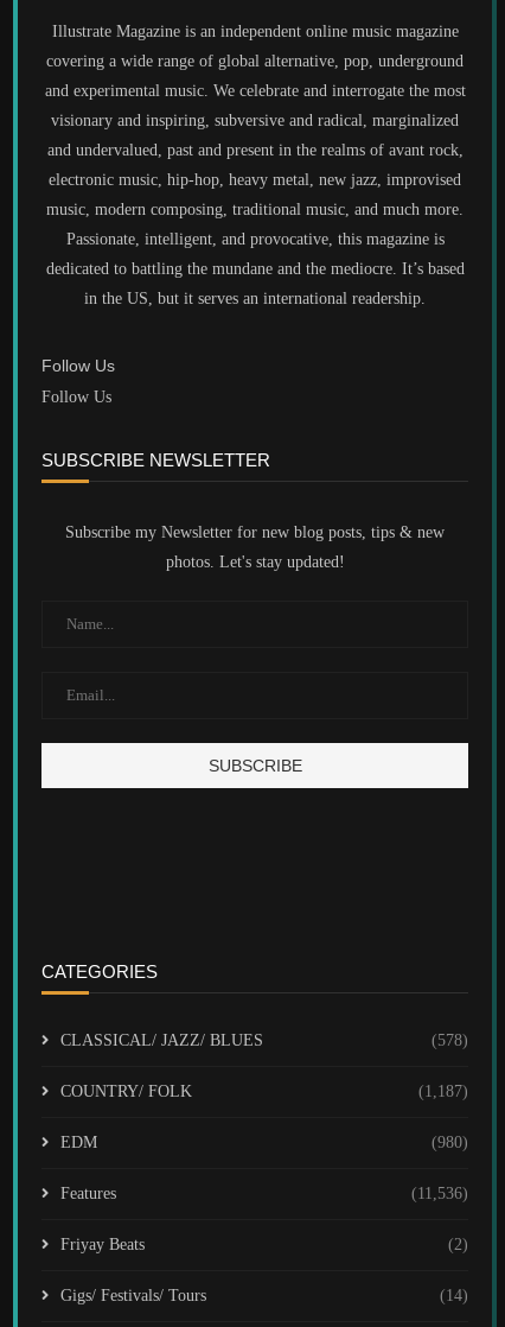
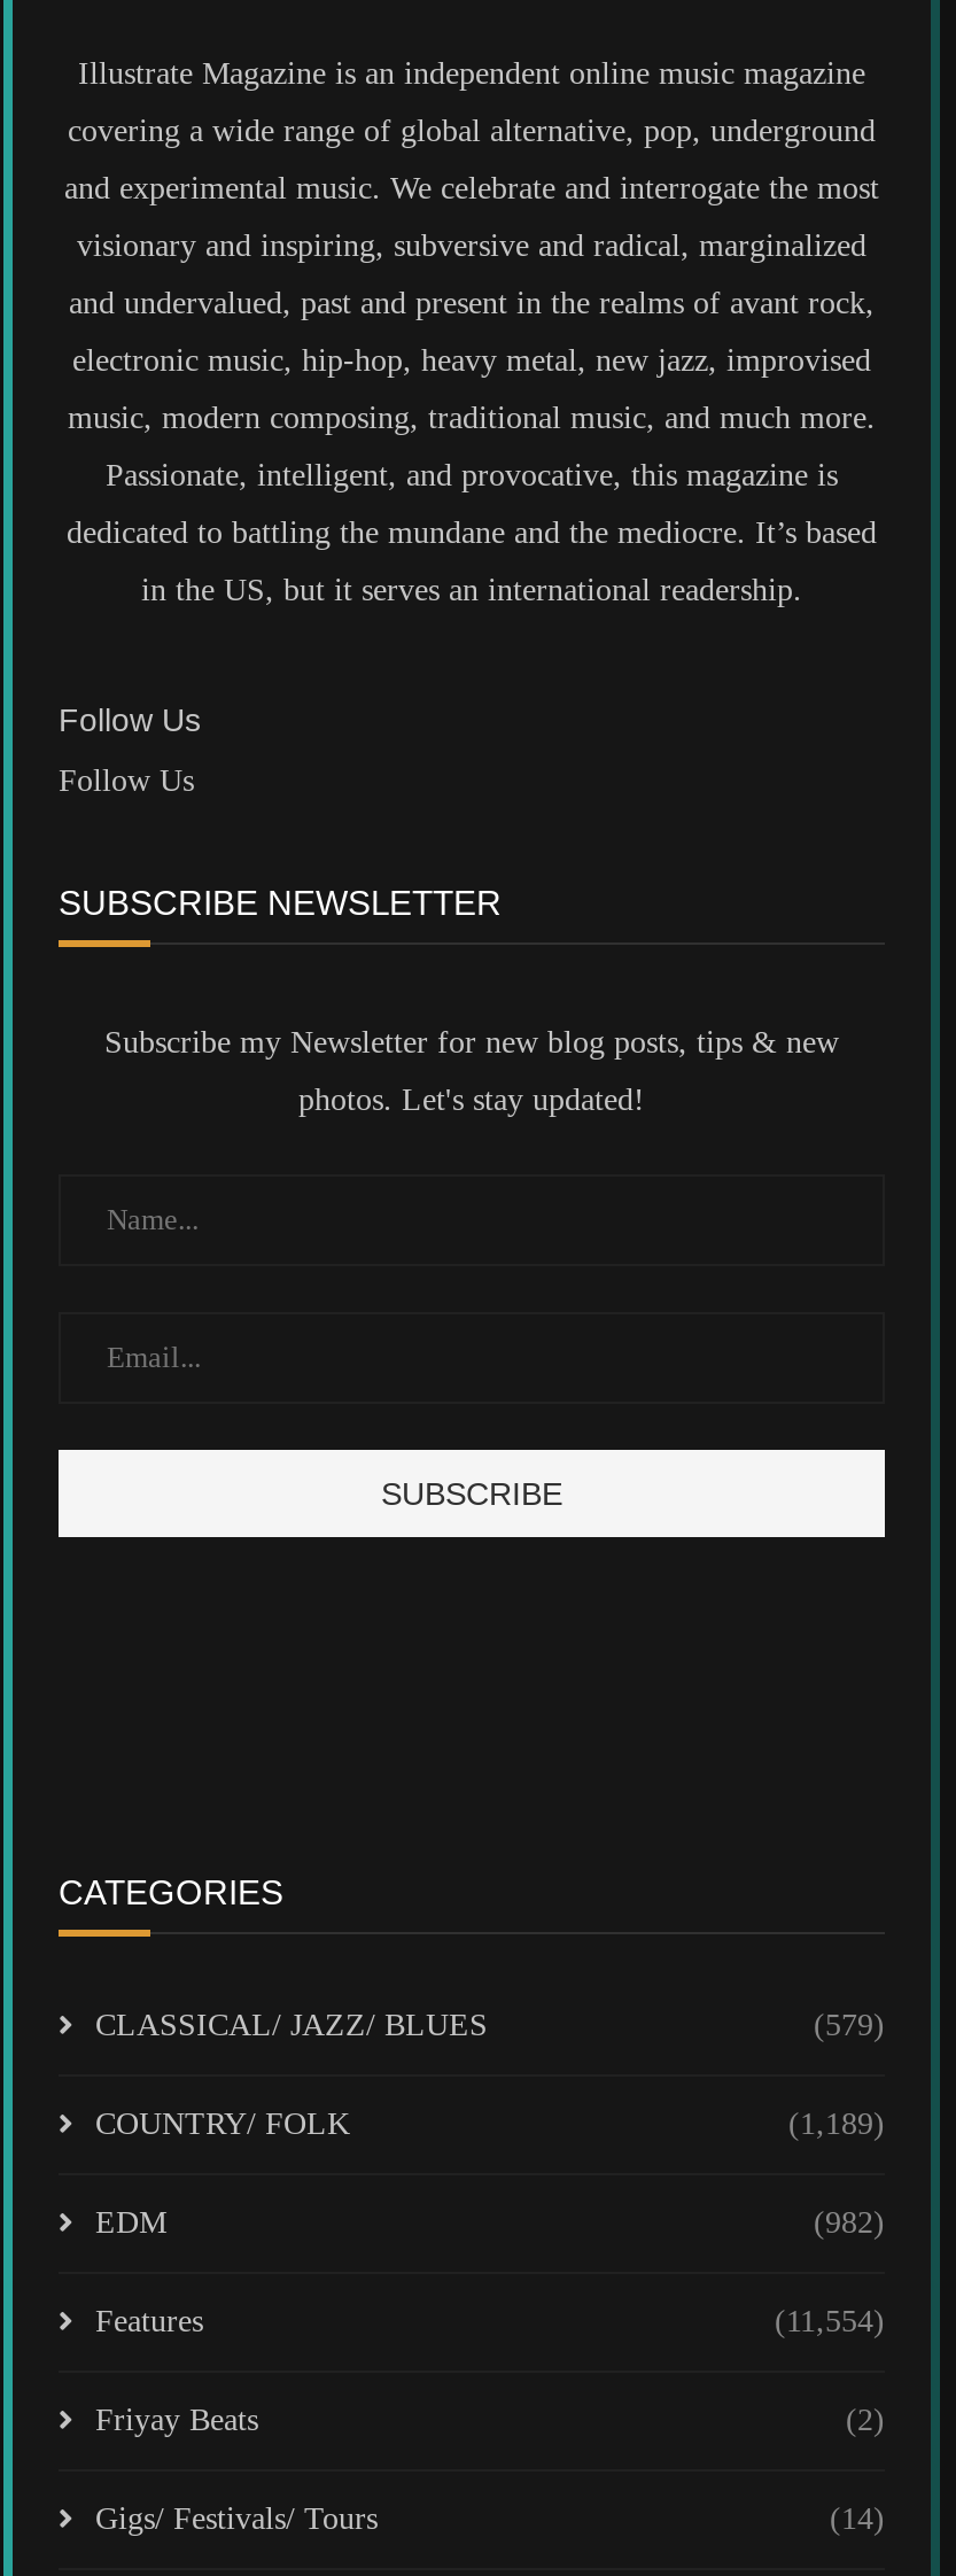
[432,1031,468,1049] (578) -> [814,2008,885,2042] (579)
[418,1082,468,1100] (1,187) -> [788,2107,885,2141] (1,189)
[432,1133,468,1151] (980) -> [814,2205,885,2240] (982)
[411,1184,468,1202] (11,536) -> [775,2304,885,2339] (11,554)

